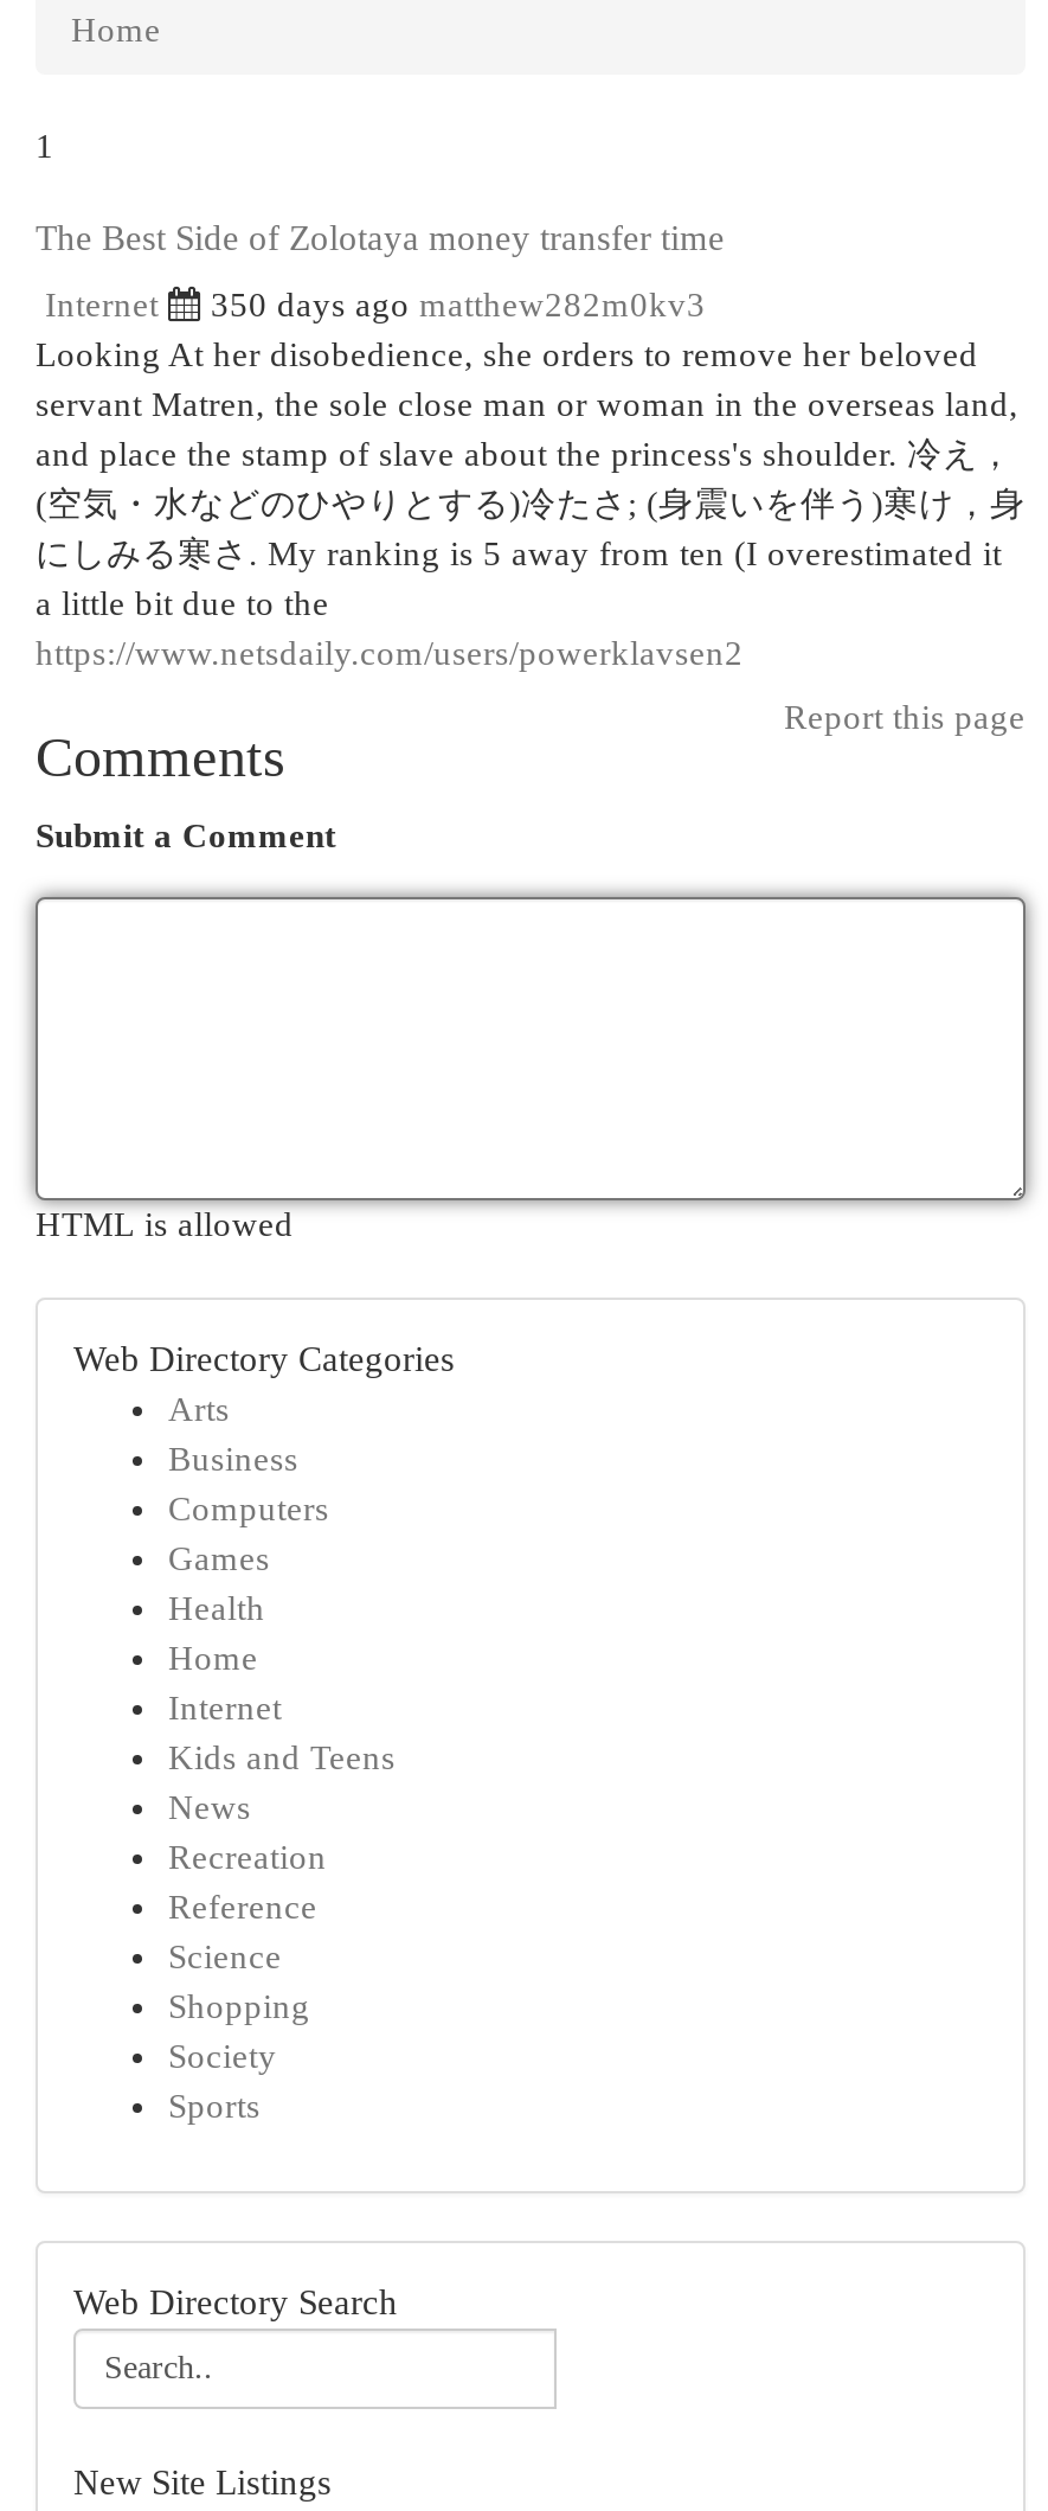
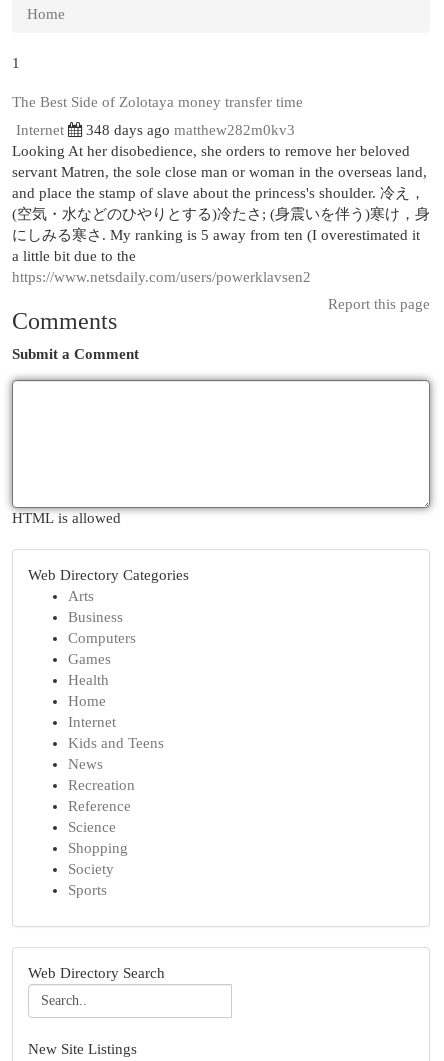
[211,286,706,324] 350 days ago matthew282m0kv3 -> [86,122,295,138] 348 days ago matthew282m0kv3

